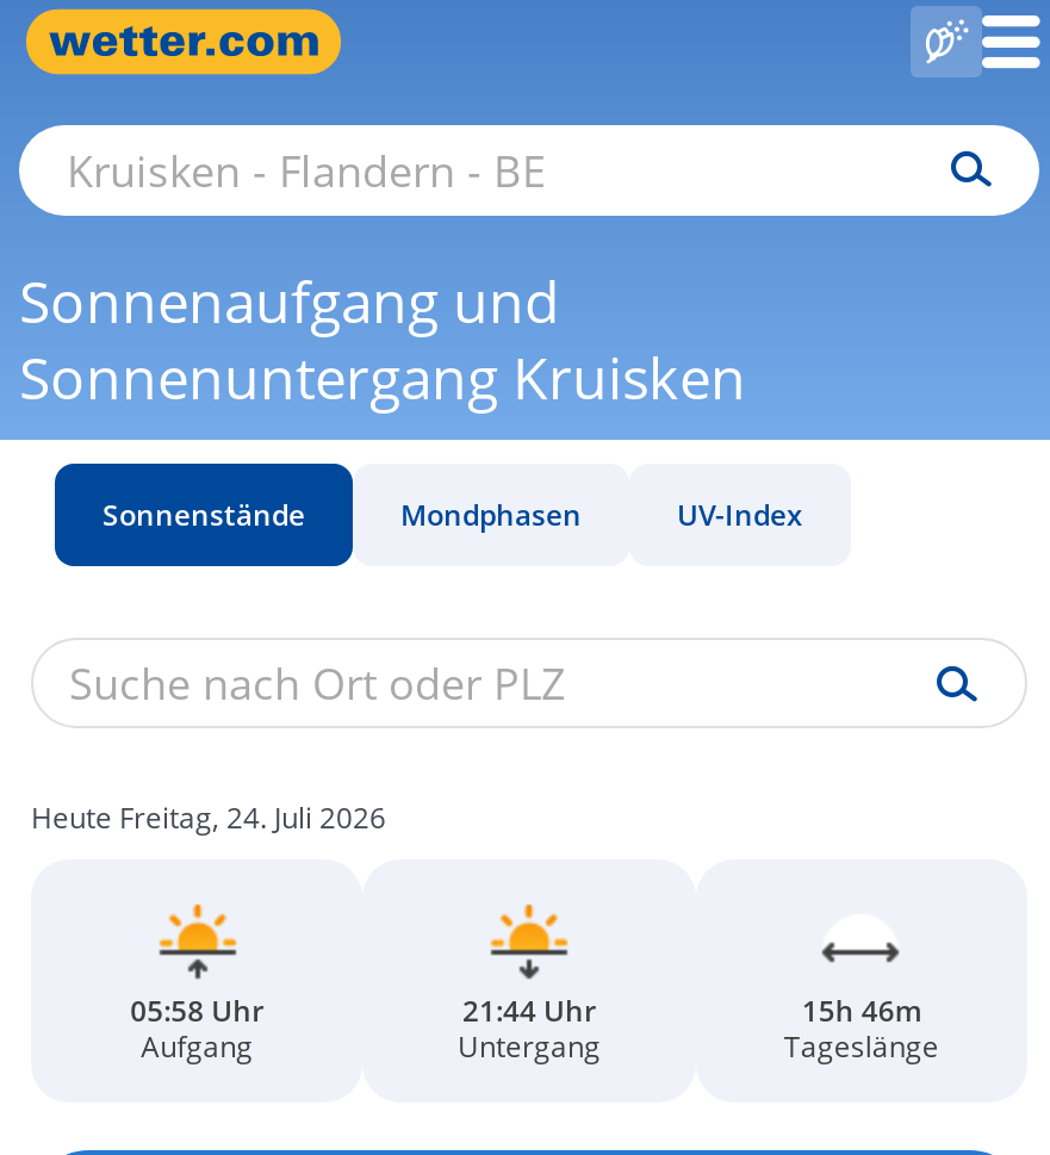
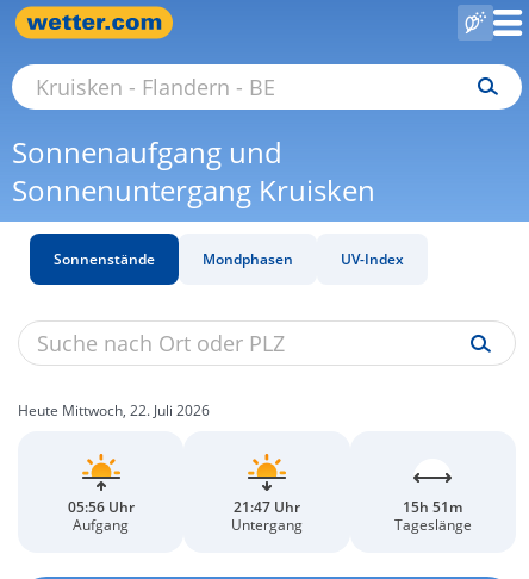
[31,797,386,838] Heute Freitag, 24. Juli 2026 -> [18,400,210,421] Heute Mittwoch, 22. Juli 2026
[130,991,264,1031] 05:58 Uhr -> [68,497,134,517] 05:56 Uhr
[462,991,596,1031] 21:44 Uhr -> [234,497,300,517] 21:47 Uhr
[802,991,921,1031] 15h 46m -> [403,497,463,517] 15h 51m

